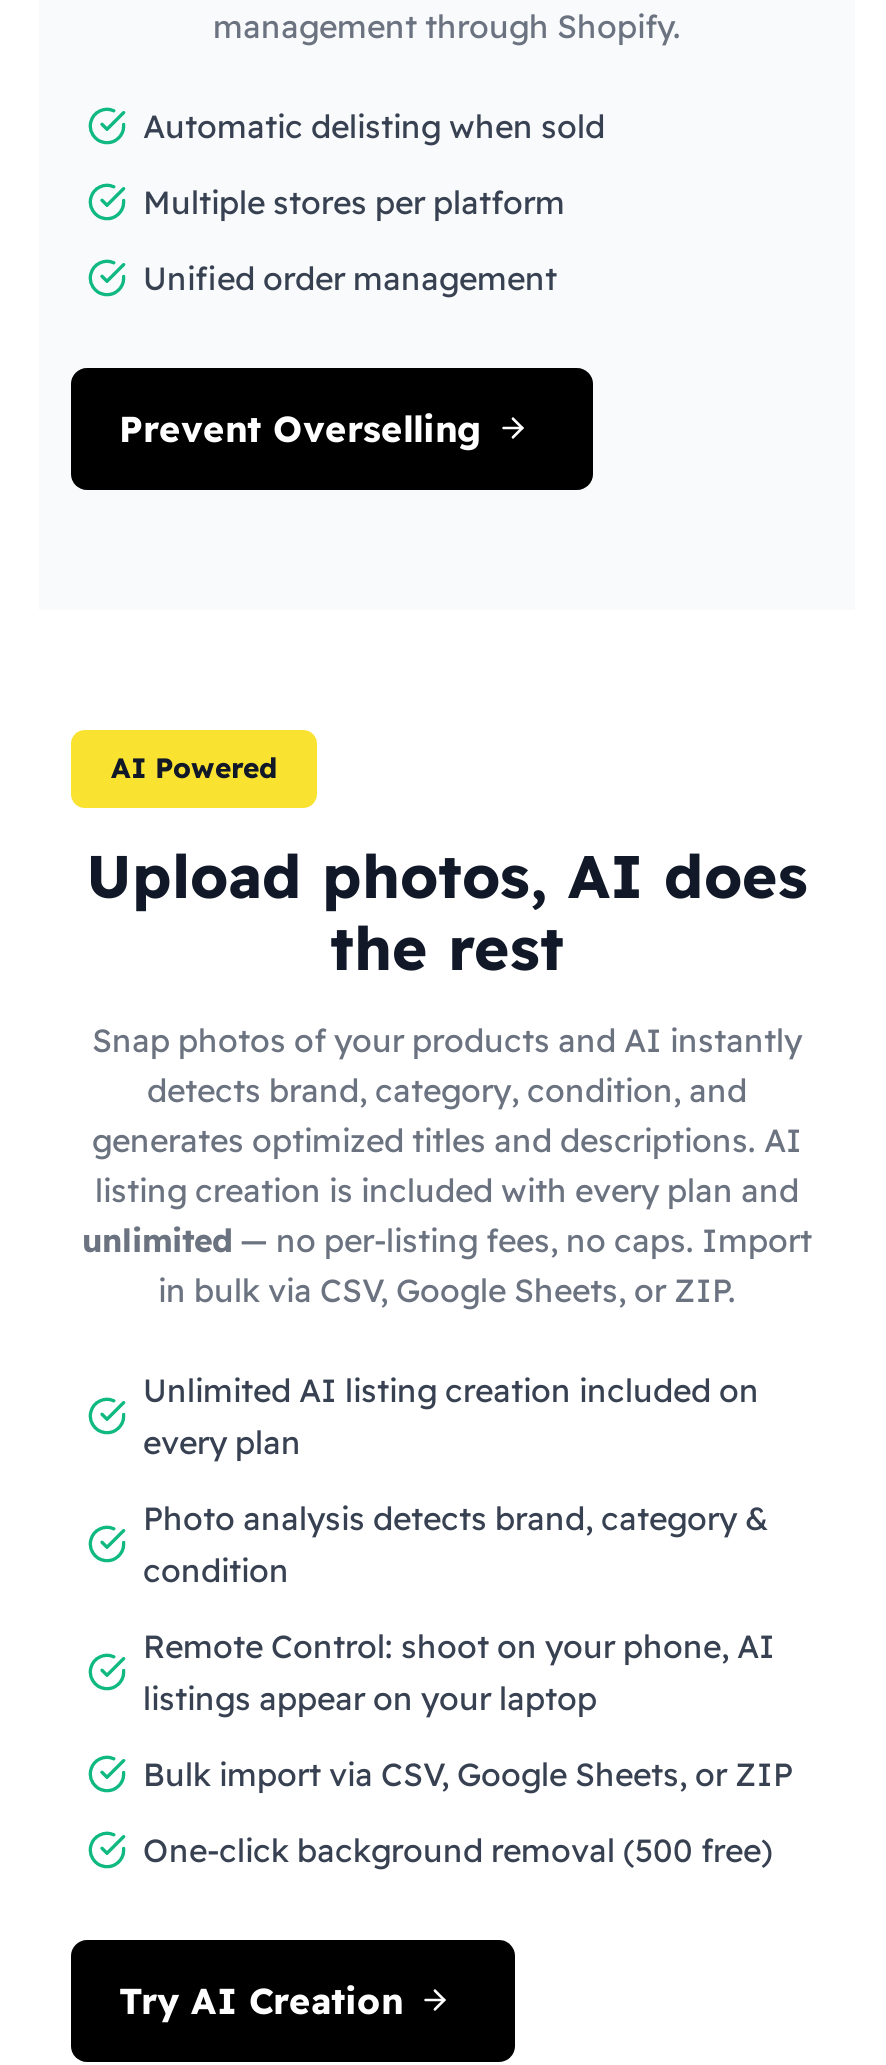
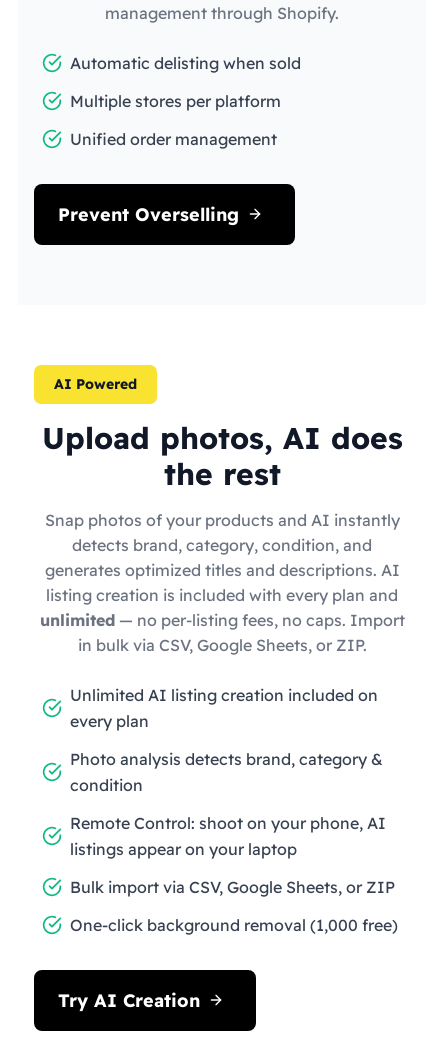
[143,1830,773,1870] One-click background removal (500 free) -> [70,915,398,935] One-click background removal (1,000 free)

